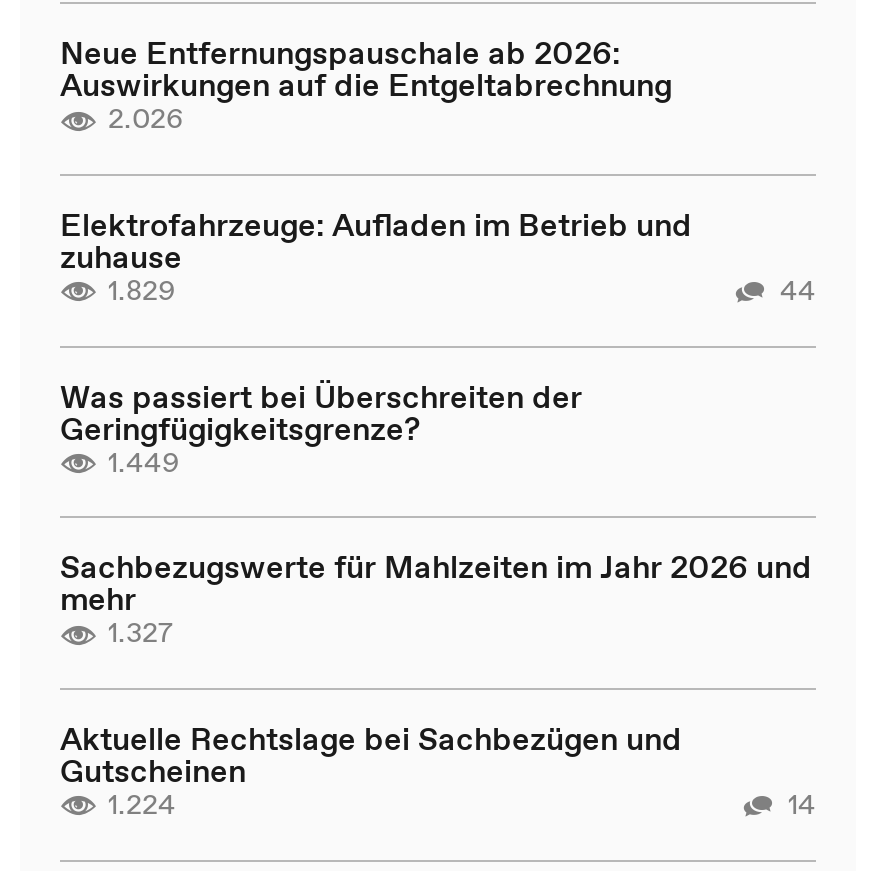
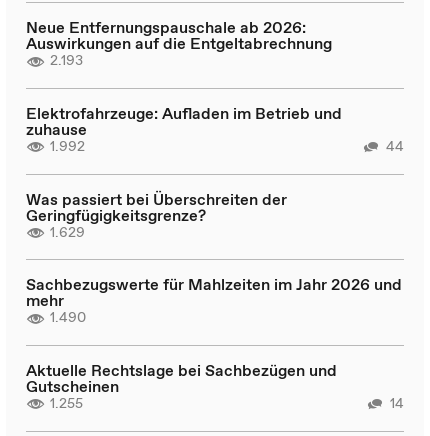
[108,98,184,138] 2.026 -> [50,50,83,70] 2.193
[108,269,176,309] 1.829 -> [50,135,85,155] 1.992
[108,441,180,481] 1.449 -> [50,221,85,241] 1.629
[108,612,174,652] 1.327 -> [50,307,86,327] 1.490
[108,783,176,823] 1.224 -> [50,392,83,412] 1.255

